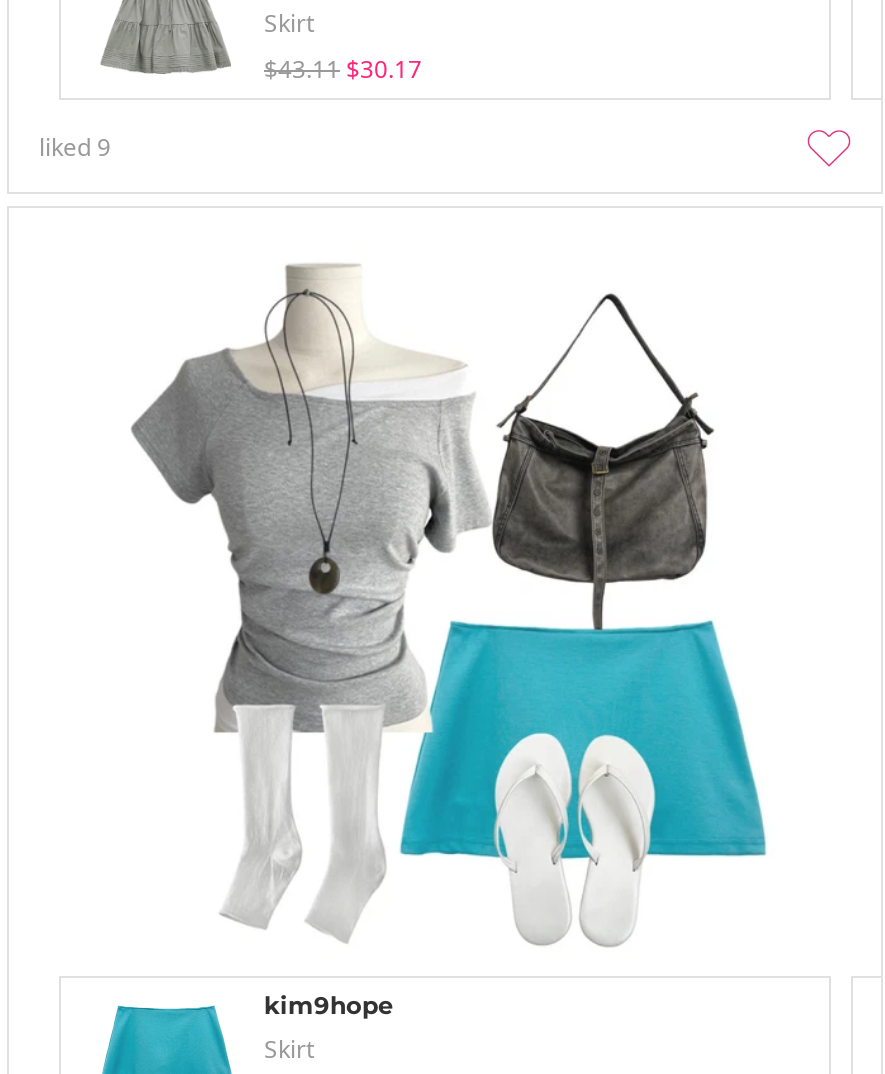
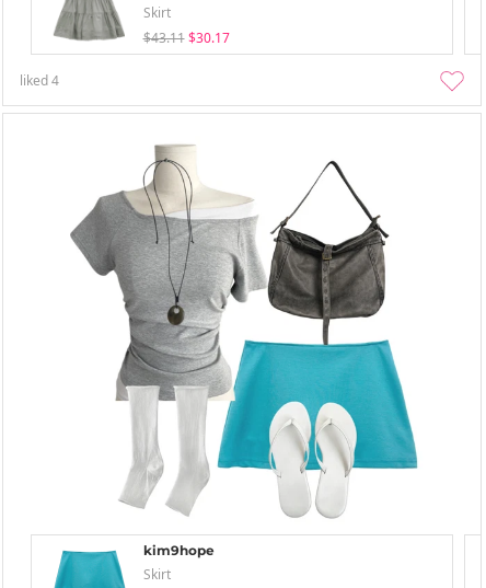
[39,130,111,164] liked 9 -> [20,71,59,90] liked 4

